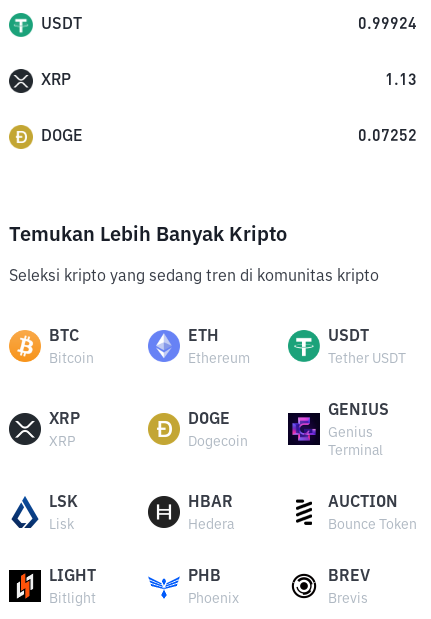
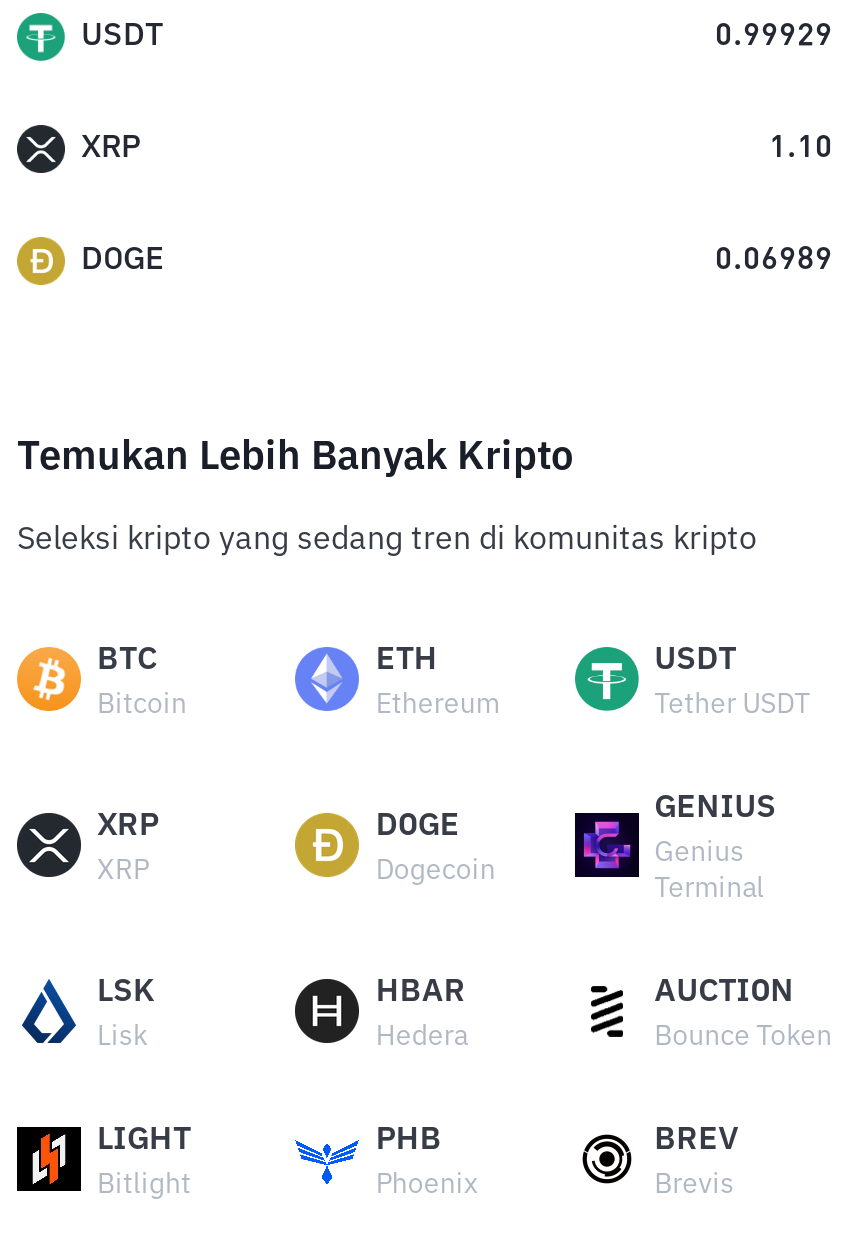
[358,17,417,33] 0.99924 -> [715,21,833,53] 0.99929
[385,73,417,89] 1.13 -> [769,133,833,165] 1.10
[358,129,417,145] 0.07252 -> [715,245,833,277] 0.06989

